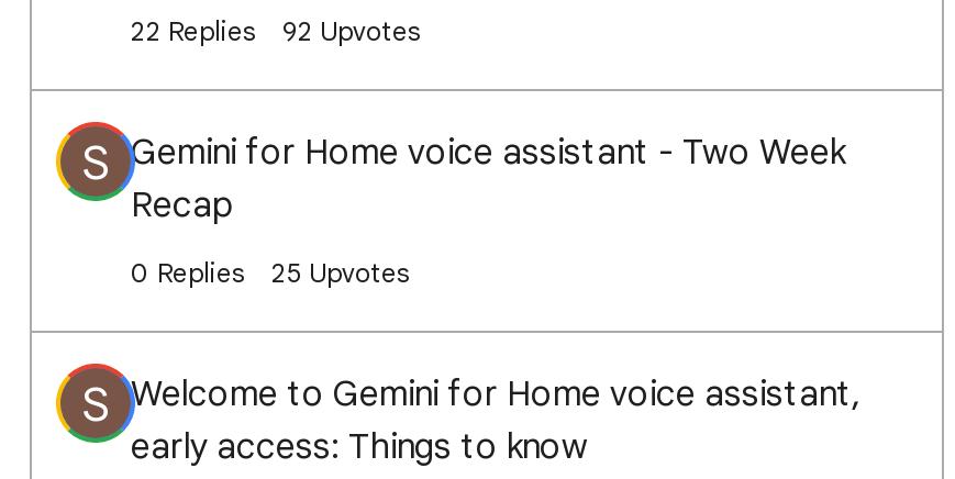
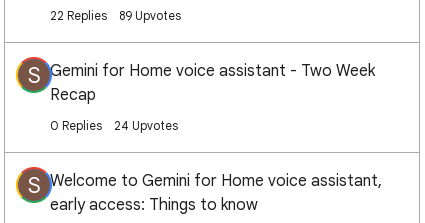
[131,14,421,47] 22 Replies 92 Upvotes -> [50,8,181,23] 22 Replies 89 Upvotes
[271,256,410,289] 25 Upvotes -> [114,118,178,133] 24 Upvotes

